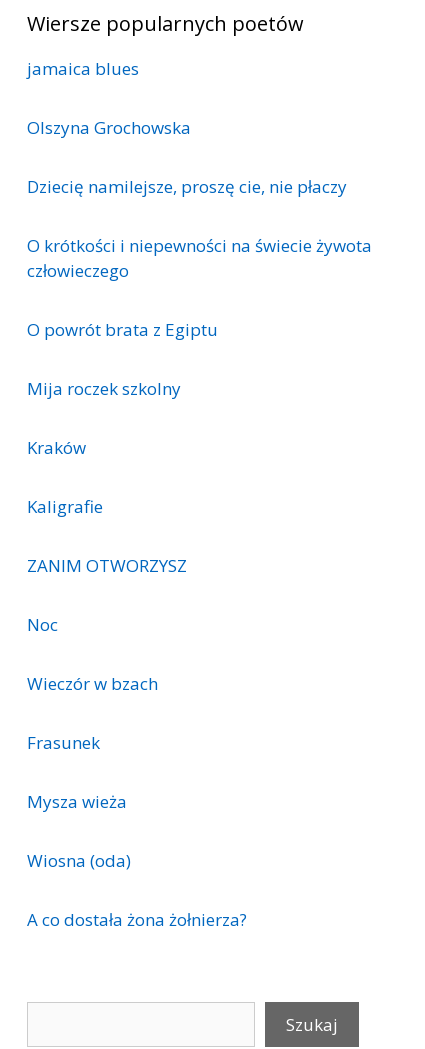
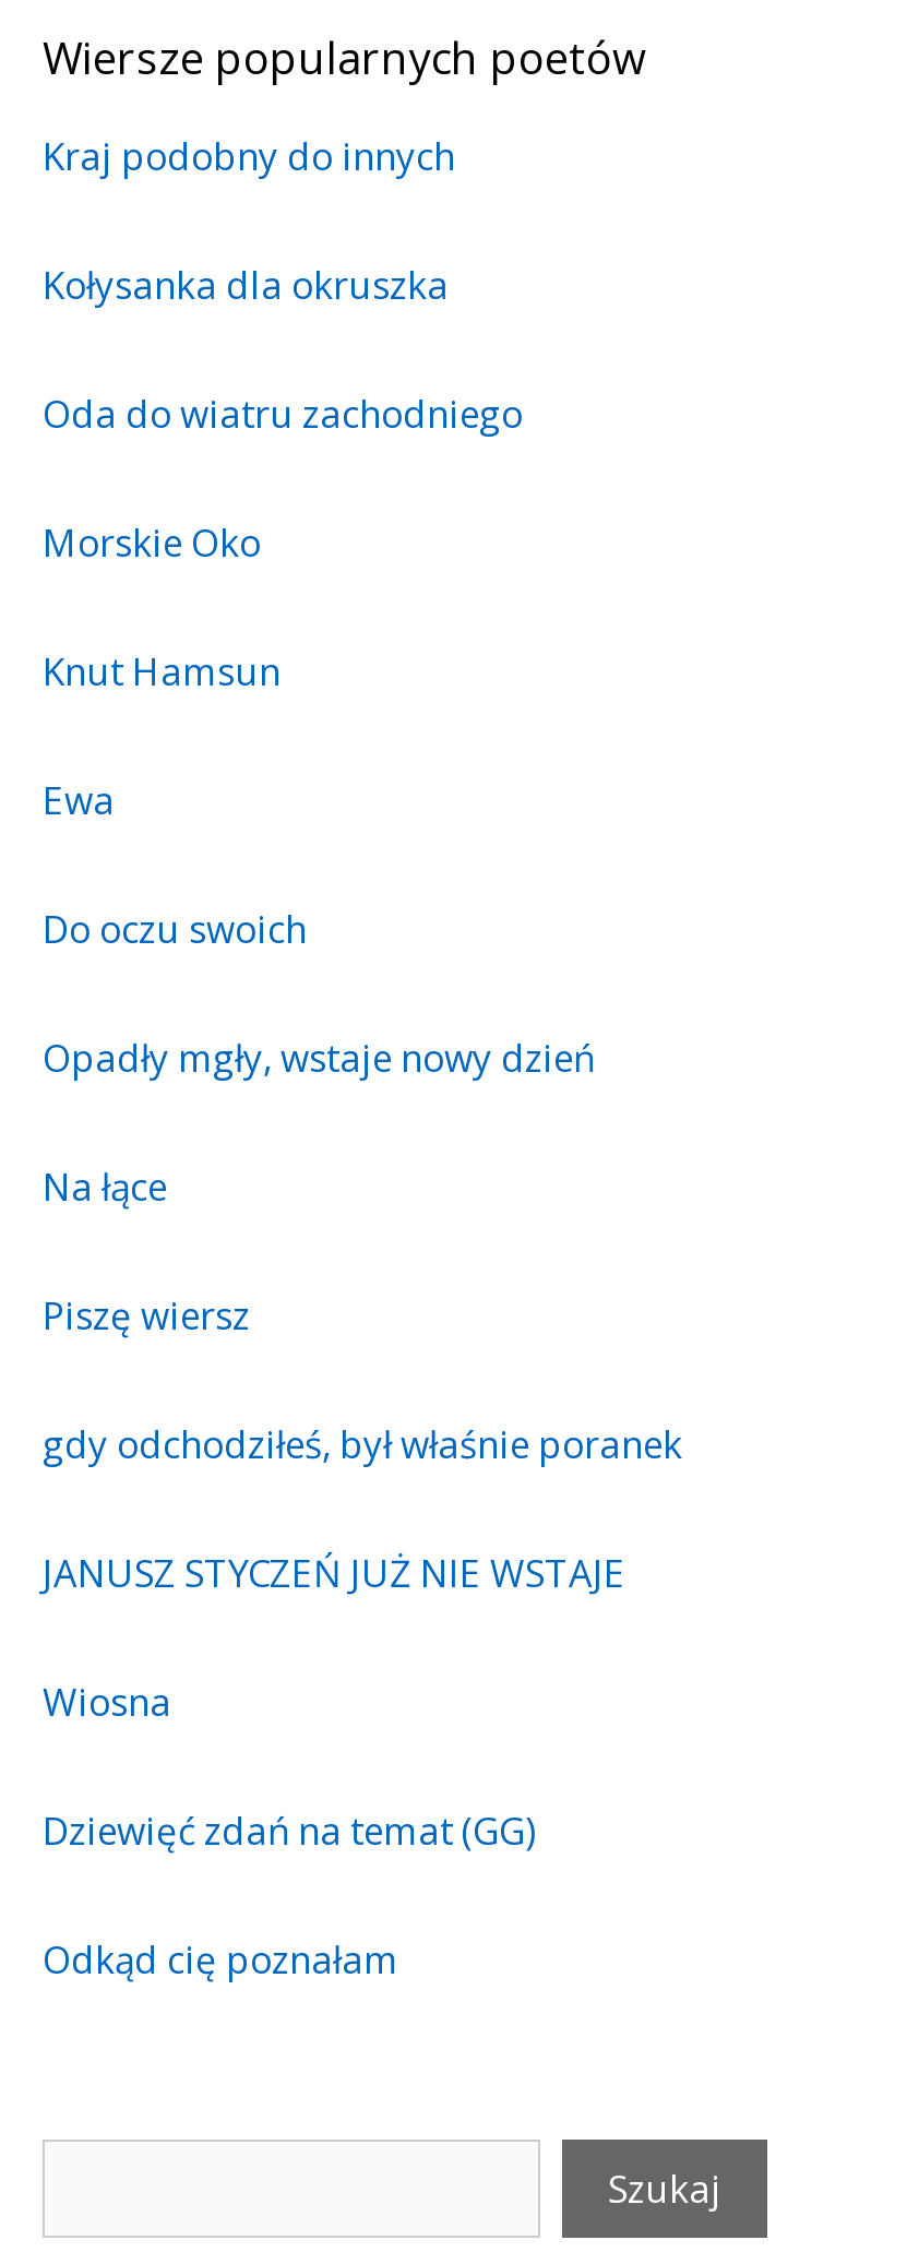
[27,57,139,80] jamaica blues -> [43,130,455,181] Kraj podobny do innych
[27,116,191,139] Olszyna Grochowska -> [43,259,449,309] Kołysanka dla okruszka
[27,175,347,198] Dziecię namilejsze, proszę cie, nie płaczy -> [43,388,523,438] Oda do wiatru zachodniego
[27,234,372,282] O krótkości i niepewności na świecie żywota | człowieczego -> [43,517,261,567] Morskie Oko
[27,318,218,341] O powrót brata z Egiptu -> [43,646,281,696] Knut Hamsun
[27,377,181,400] Mija roczek szkolny -> [43,774,115,825] Ewa
[27,436,86,459] Kraków -> [43,903,307,953] Do oczu swoich
[27,495,103,518] Kaligrafie -> [43,1032,595,1082] Opadły mgły, wstaje nowy dzień
[27,554,187,577] ZANIM OTWORZYSZ -> [43,1161,167,1211] Na łące
[27,613,58,636] Noc -> [43,1290,250,1340] Piszę wiersz
[27,672,158,695] Wieczór w bzach -> [43,1418,682,1469] gdy odchodziłeś, był właśnie poranek
[27,731,100,754] Frasunek -> [43,1547,625,1597] JANUSZ STYCZEŃ JUŻ NIE WSTAJE
[27,790,127,813] Mysza wieża -> [43,1676,171,1726] Wiosna
[27,849,131,872] Wiosna (oda) -> [43,1805,536,1855] Dziewięć zdań na temat (GG)
[27,908,247,931] A co dostała żona żołnierza? -> [43,1934,398,1984] Odkąd cię poznałam

